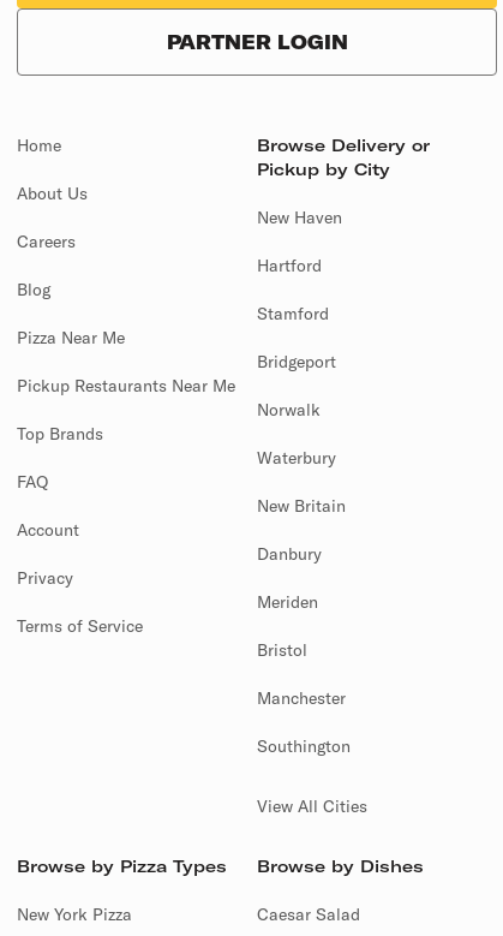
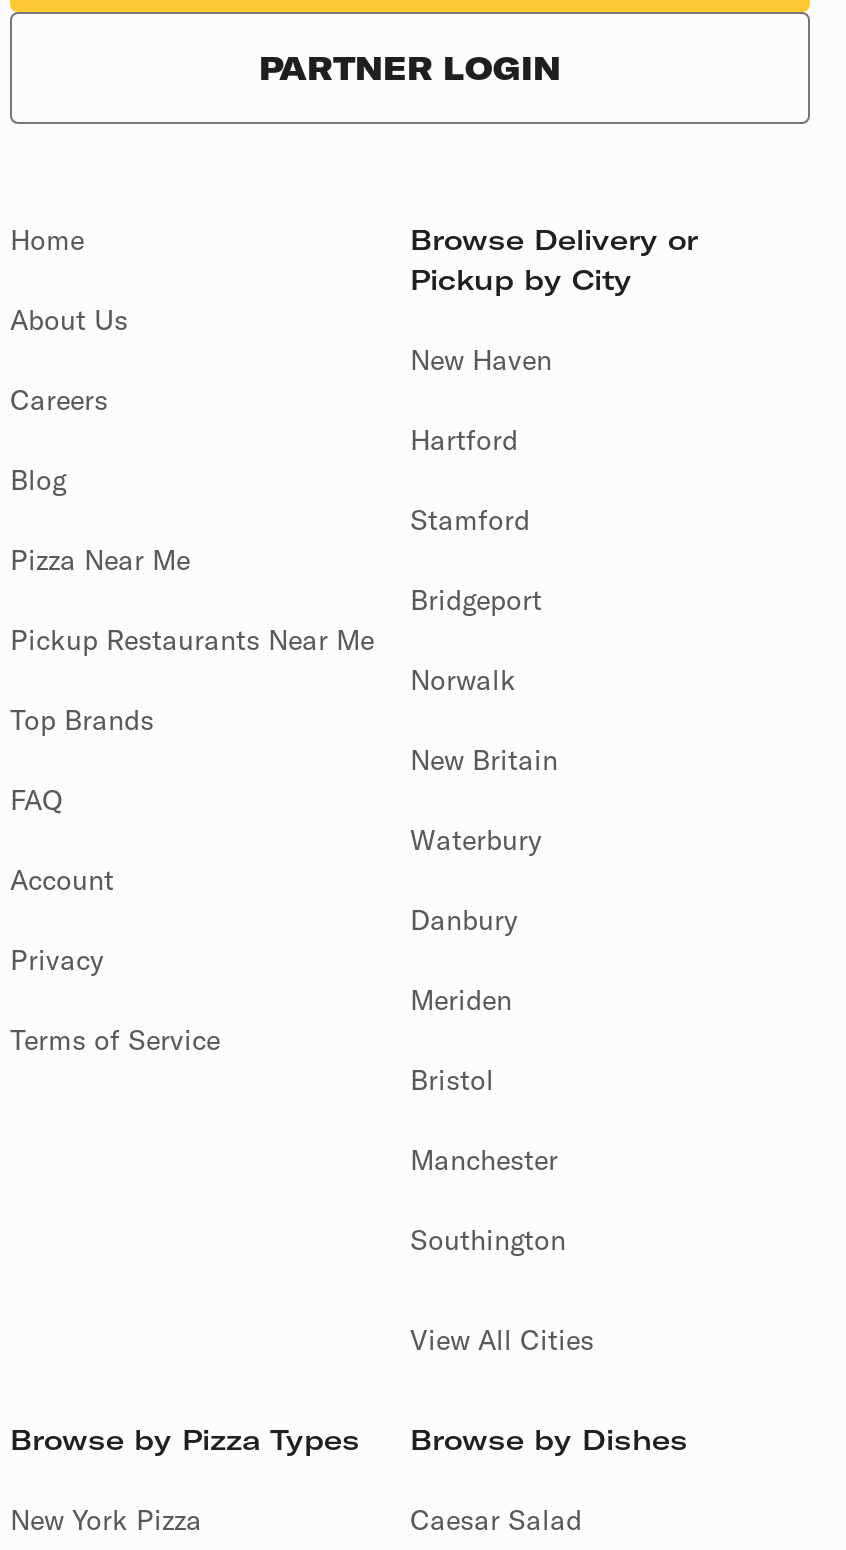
moved [257,447,336,469] -> [410,822,542,858]: Waterbury
moved [257,495,346,517] -> [410,742,558,778]: New Britain

